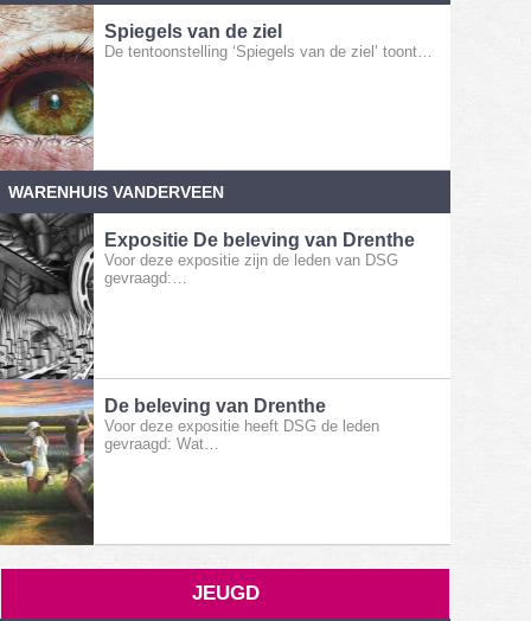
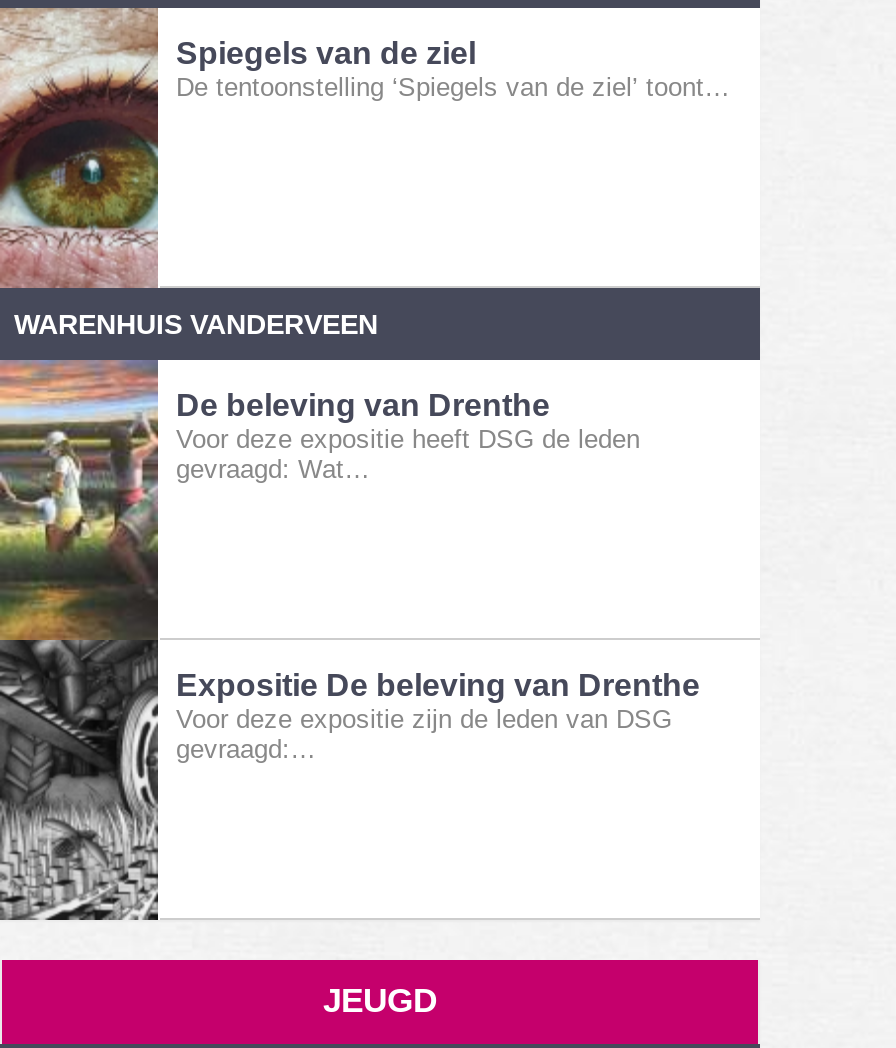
moved [104,230,415,287] -> [176,668,700,764]: Expositie De beleving van Drenthe | Voor deze expositie zijn de leden van DSG | gevraagd:…
moved [4,378,379,546] -> [6,358,640,640]: [image] | De beleving van Drenthe | Voor deze expositie heeft DSG de leden | gevraagd: Wat…

